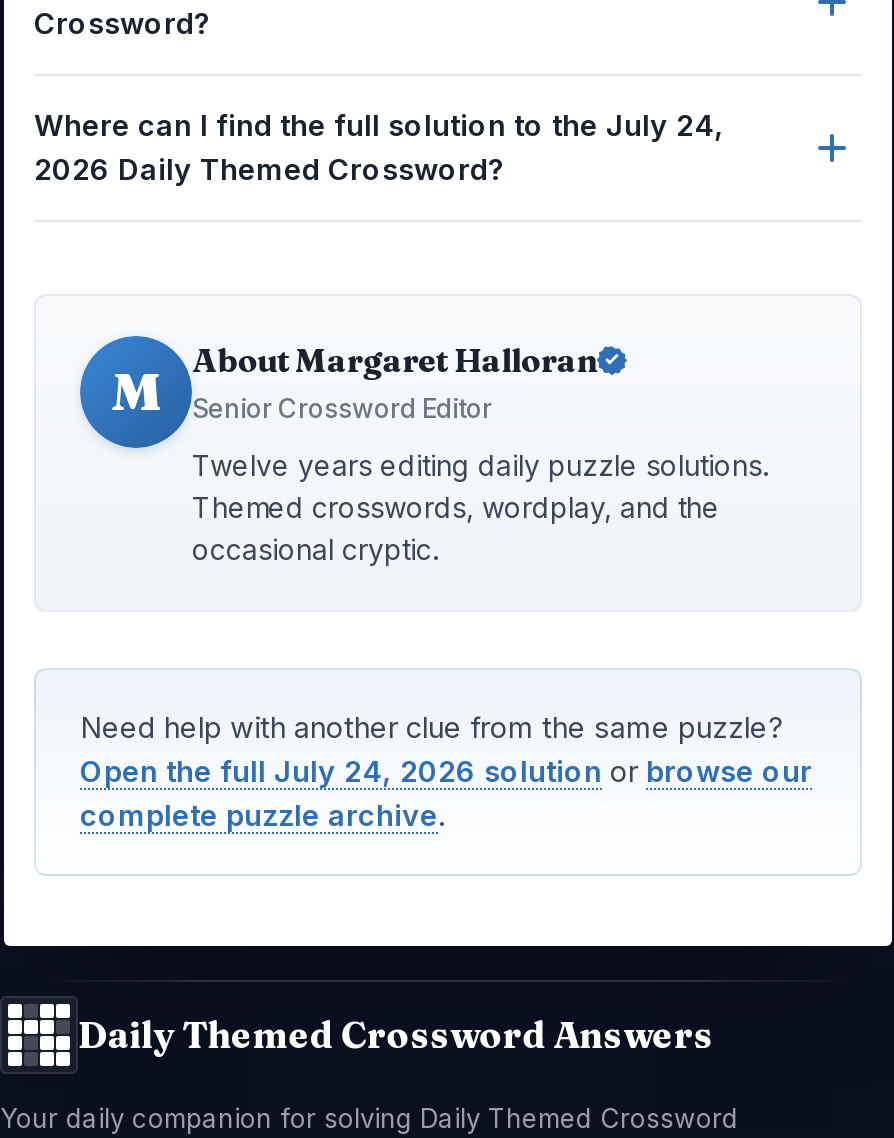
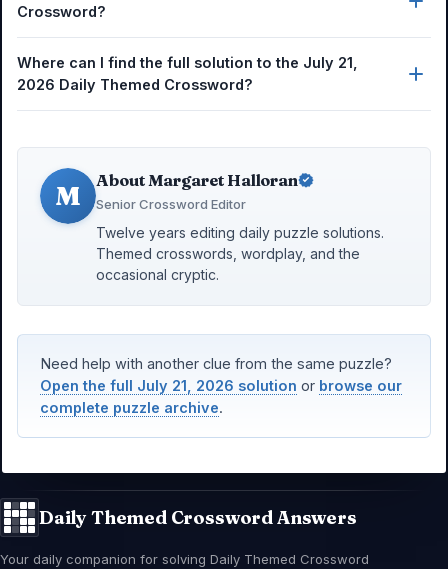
[34,109,724,143] Where can I find the full solution to the July 24, -> [17,54,358,71] Where can I find the full solution to the July 21,
[80,755,812,789] Open the full July 24, 2026 solution or browse our -> [40,377,402,394] Open the full July 21, 2026 solution or browse our

